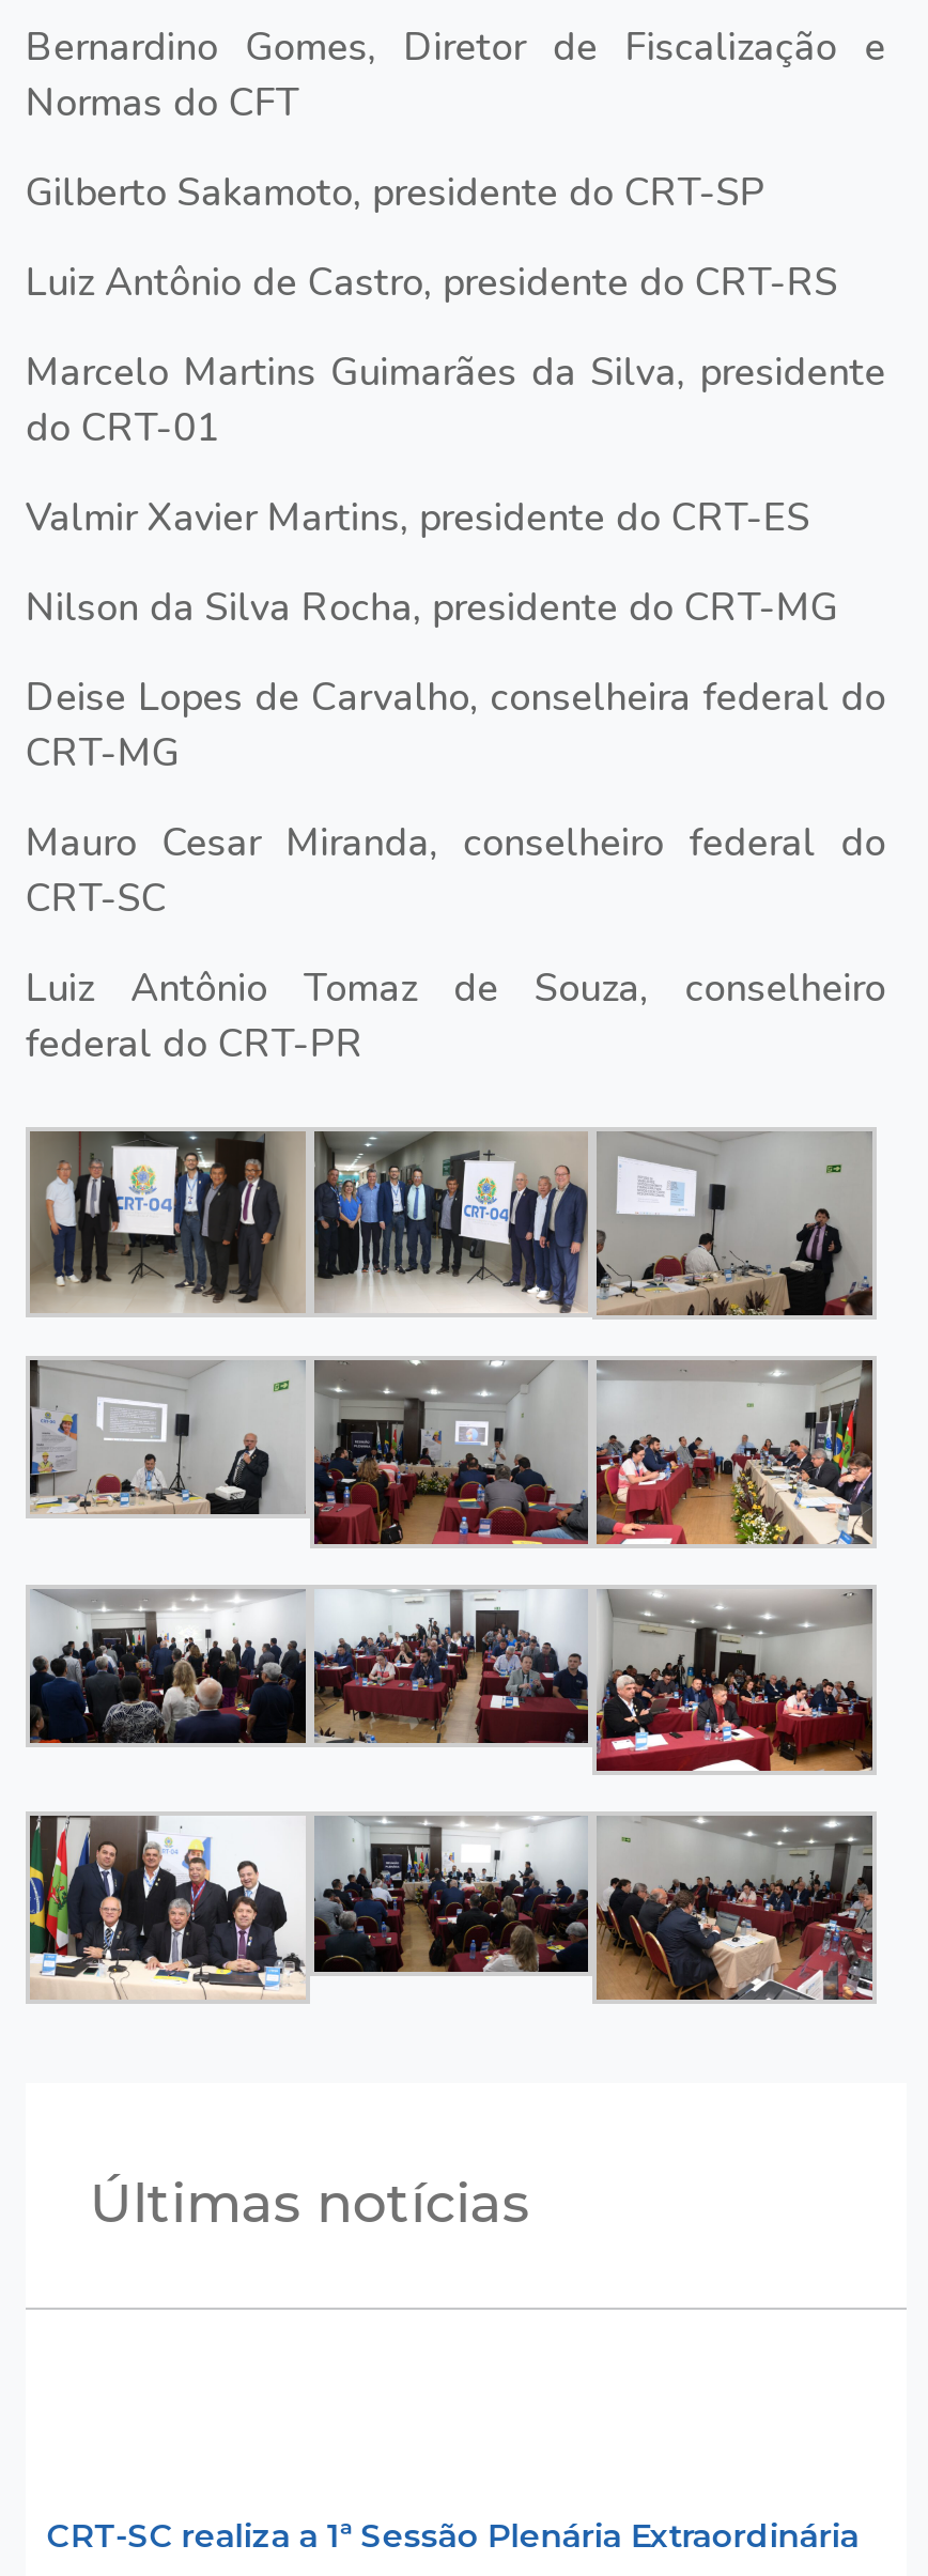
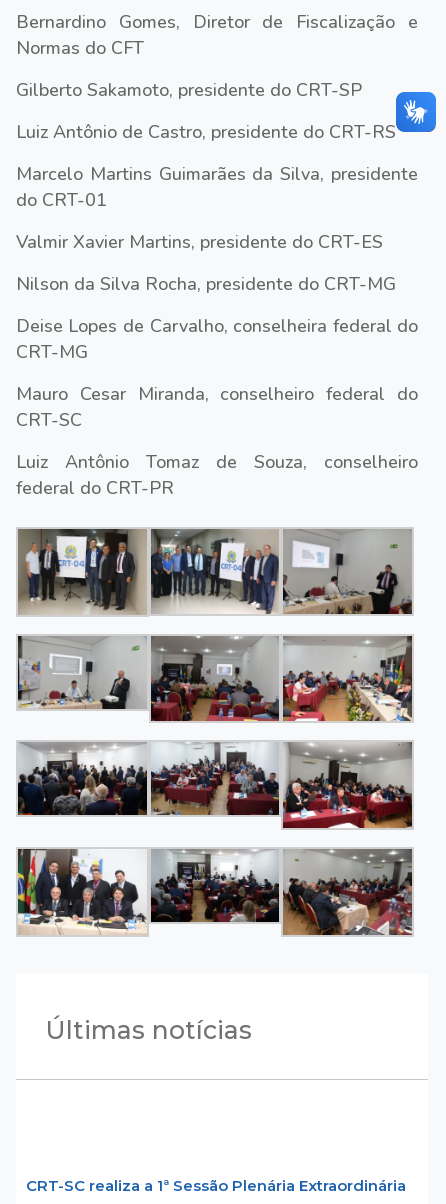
none -> [395,91,437,133] [image]

